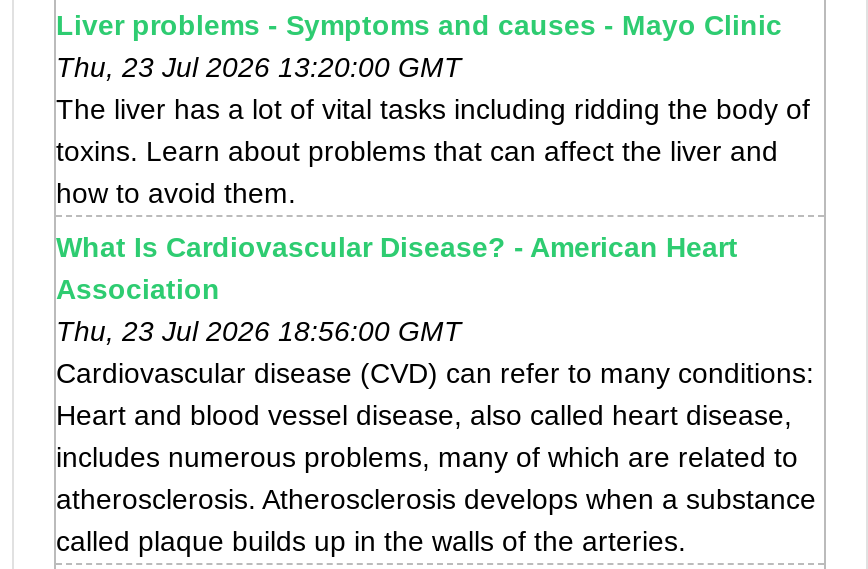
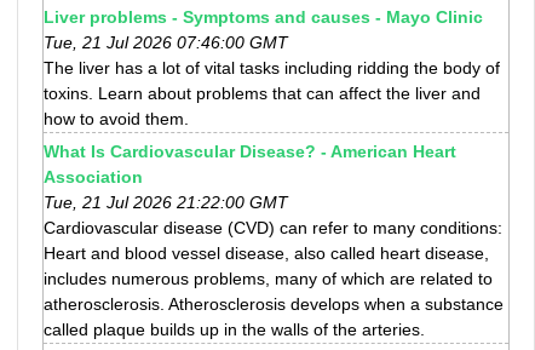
[56,51,462,83] Thu, 23 Jul 2026 13:20:00 GMT -> [44,33,288,52] Tue, 21 Jul 2026 07:46:00 GMT
[56,315,462,347] Thu, 23 Jul 2026 18:56:00 GMT -> [44,193,288,212] Tue, 21 Jul 2026 21:22:00 GMT

